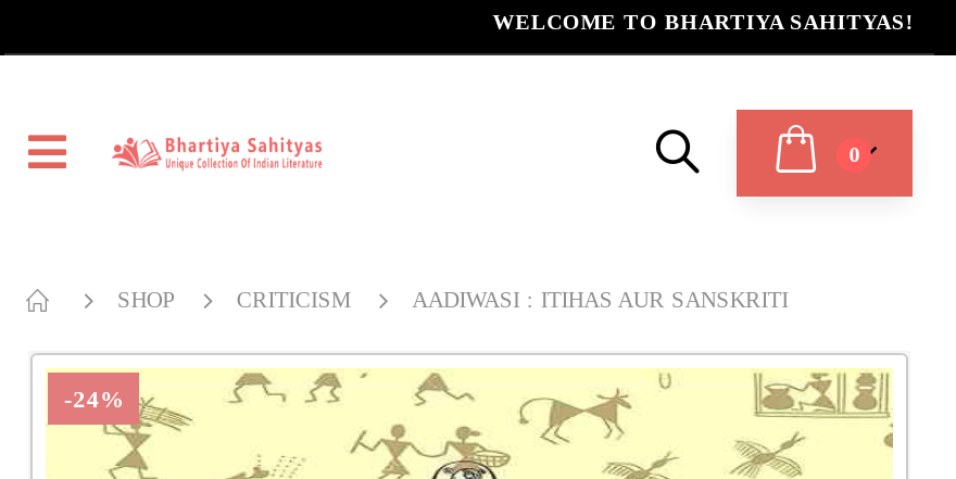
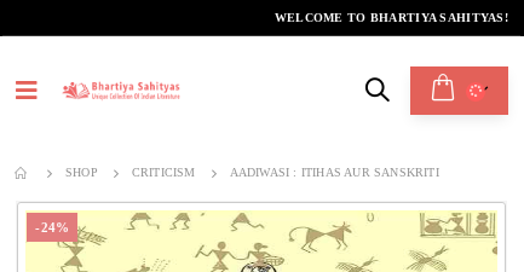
[849,142,860,166] 0 -> none

